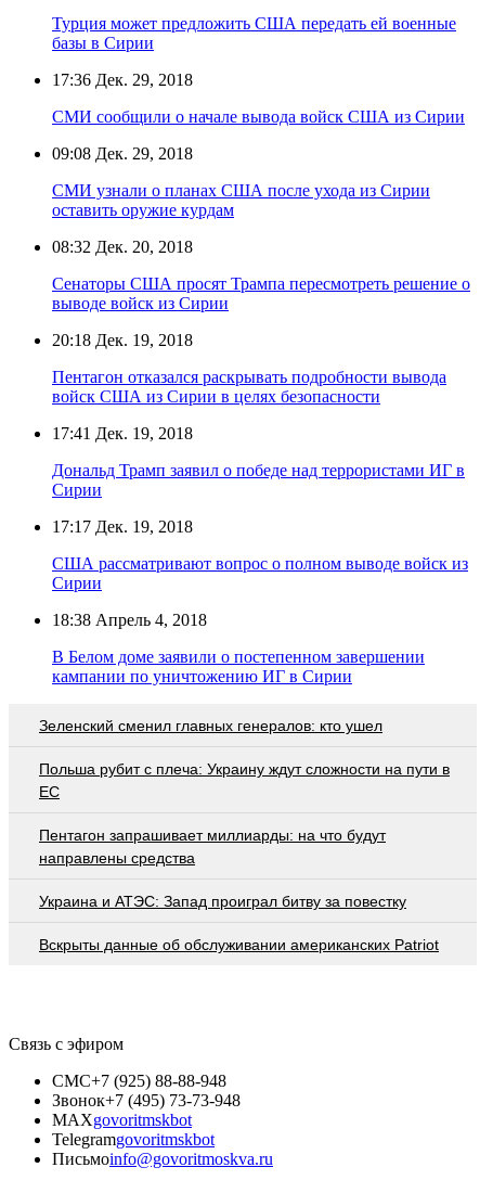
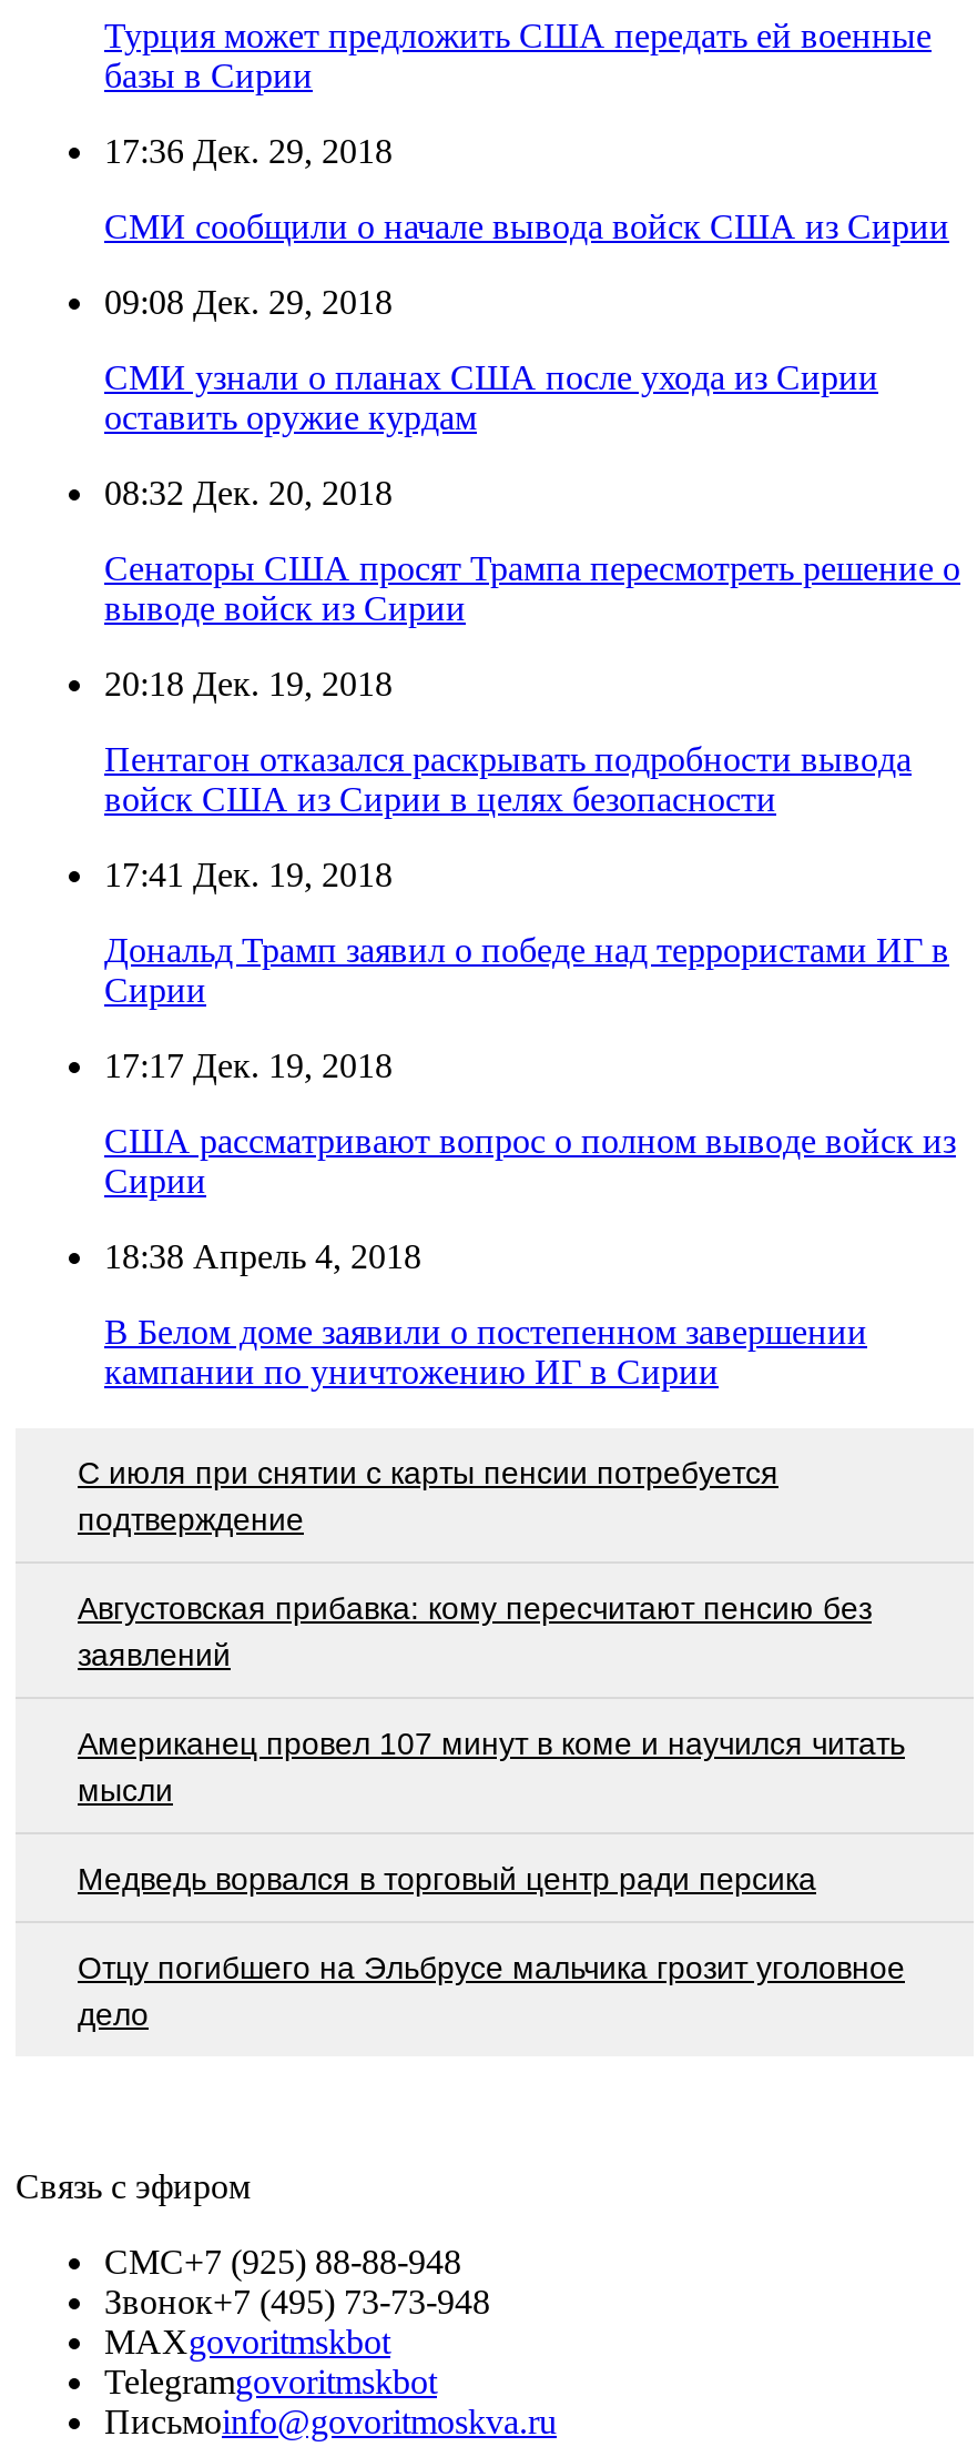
[39,716,382,734] Зеленский сменил главных генералов: кто ушел -> [78,1454,778,1536] С июля при снятии с карты пенсии потребуется | подтверждение
[39,760,450,800] Польша рубит с плеча: Украину ждут сложности на пути в | ЕС -> [78,1589,872,1672] Августовская прибавка: кому пересчитают пенсию без | заявлений
[39,826,386,866] Пентагон запрашивает миллиарды: на что будут | направлены средства -> [78,1725,905,1807] Американец провел 107 минут в коме и научился читать | мысли
[39,892,406,909] Украина и АТЭС: Запад проиграл битву за повестку -> [78,1860,816,1896] Медведь ворвался в торговый центр ради персика
[39,936,439,953] Вскрыты данные об обслуживании американских Patriot -> [78,1949,905,2031] Отцу погибшего на Эльбрусе мальчика грозит уголовное | дело

